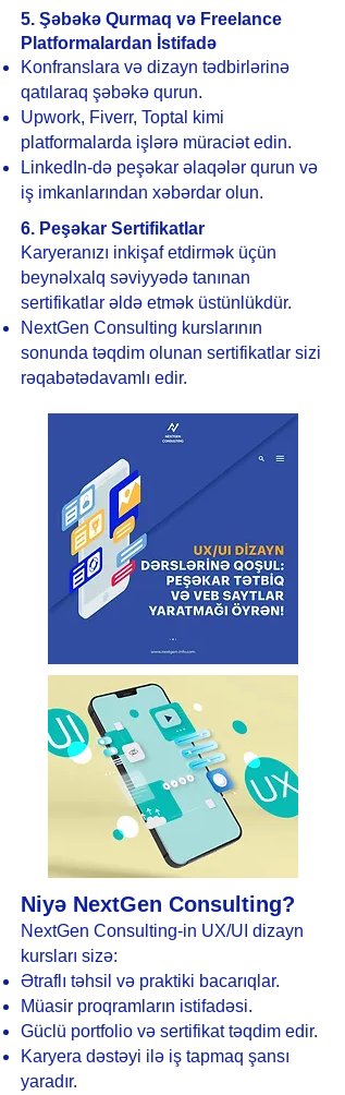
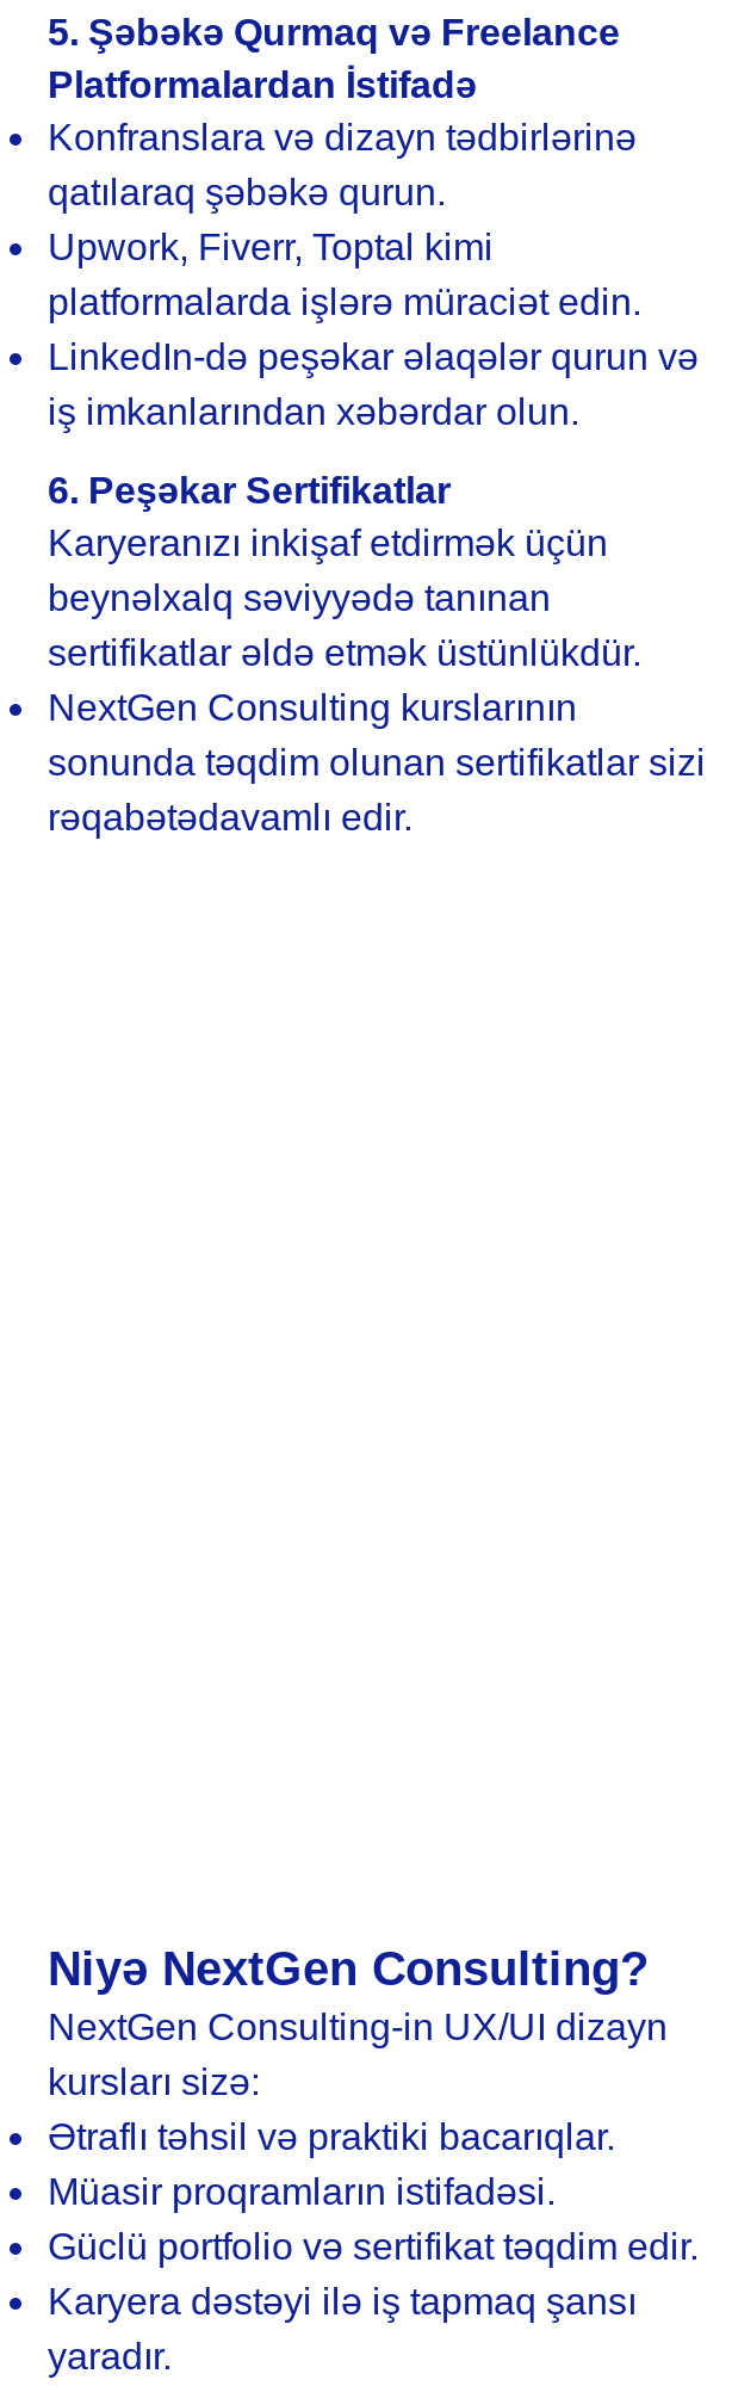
[47,412,299,665] [image] -> none
[47,675,299,879] [image] -> none

